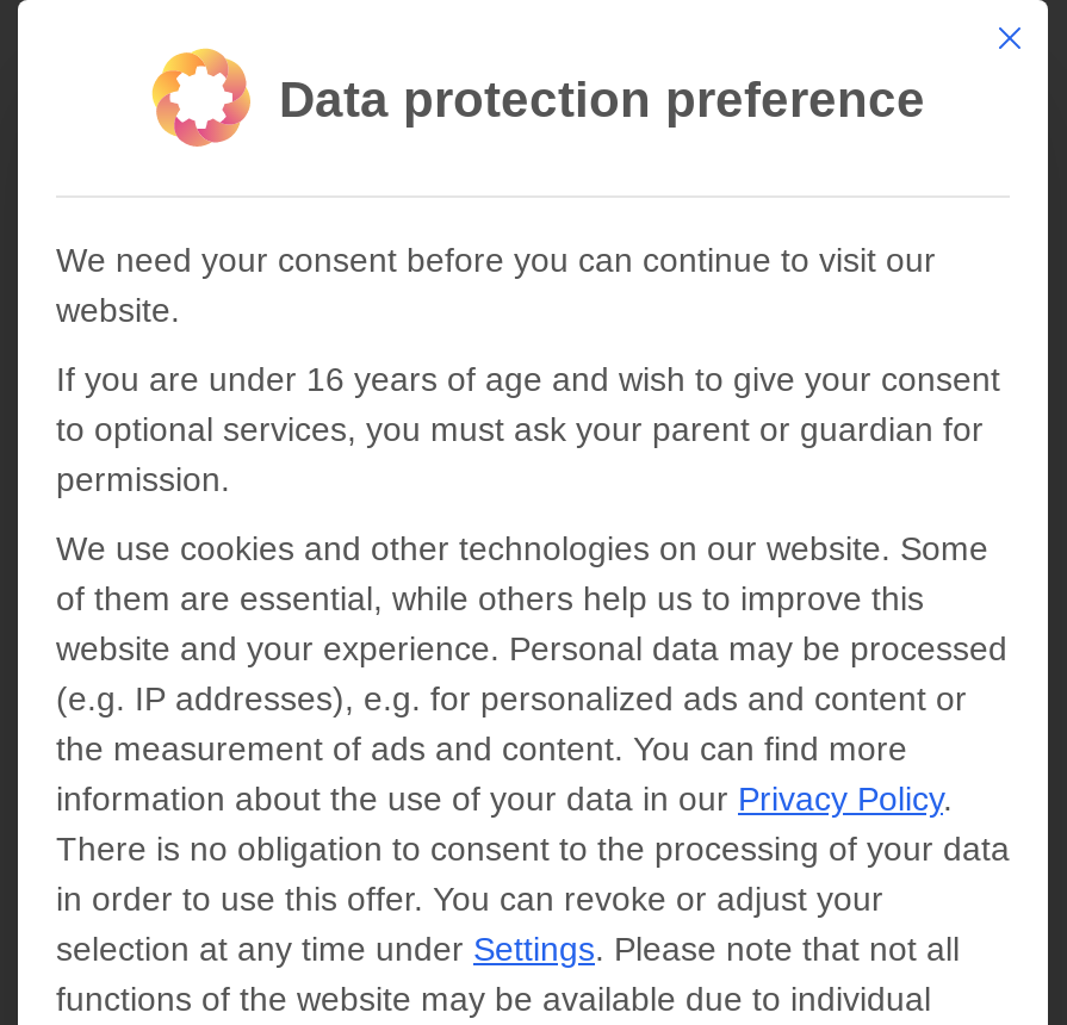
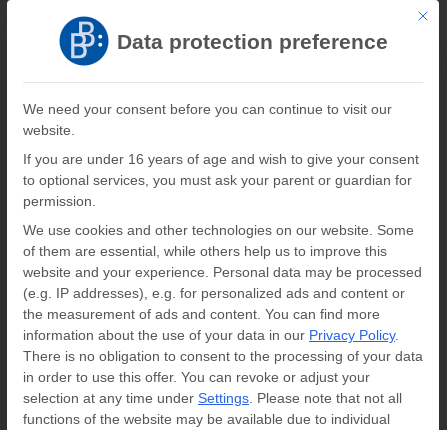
[142,38,261,157] [image] -> [58,15,110,67] [image]

